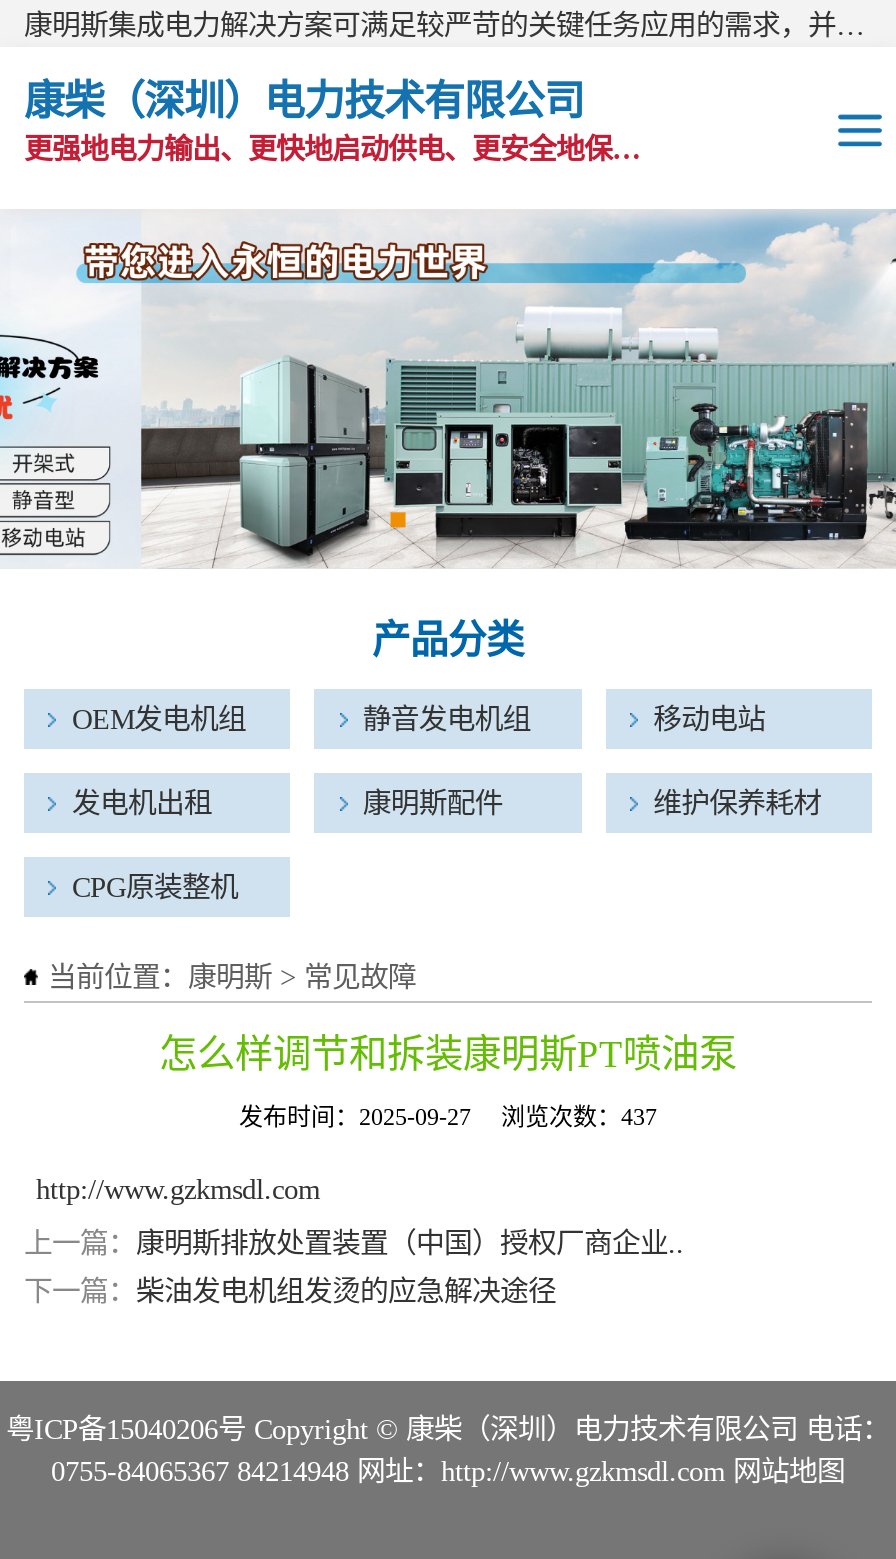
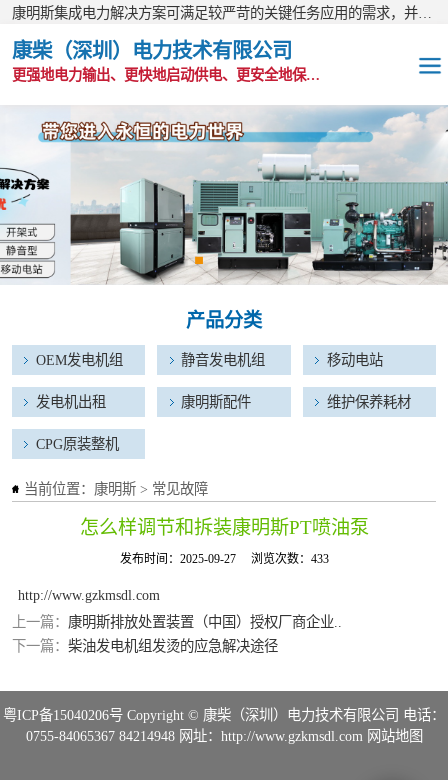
[239,1103,657,1131] 发布时间：2025-09-27 浏览次数：437 -> [119,552,328,566] 发布时间：2025-09-27 浏览次数：433

